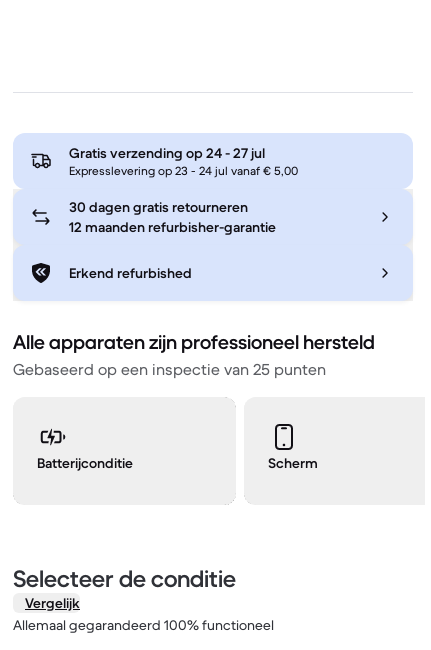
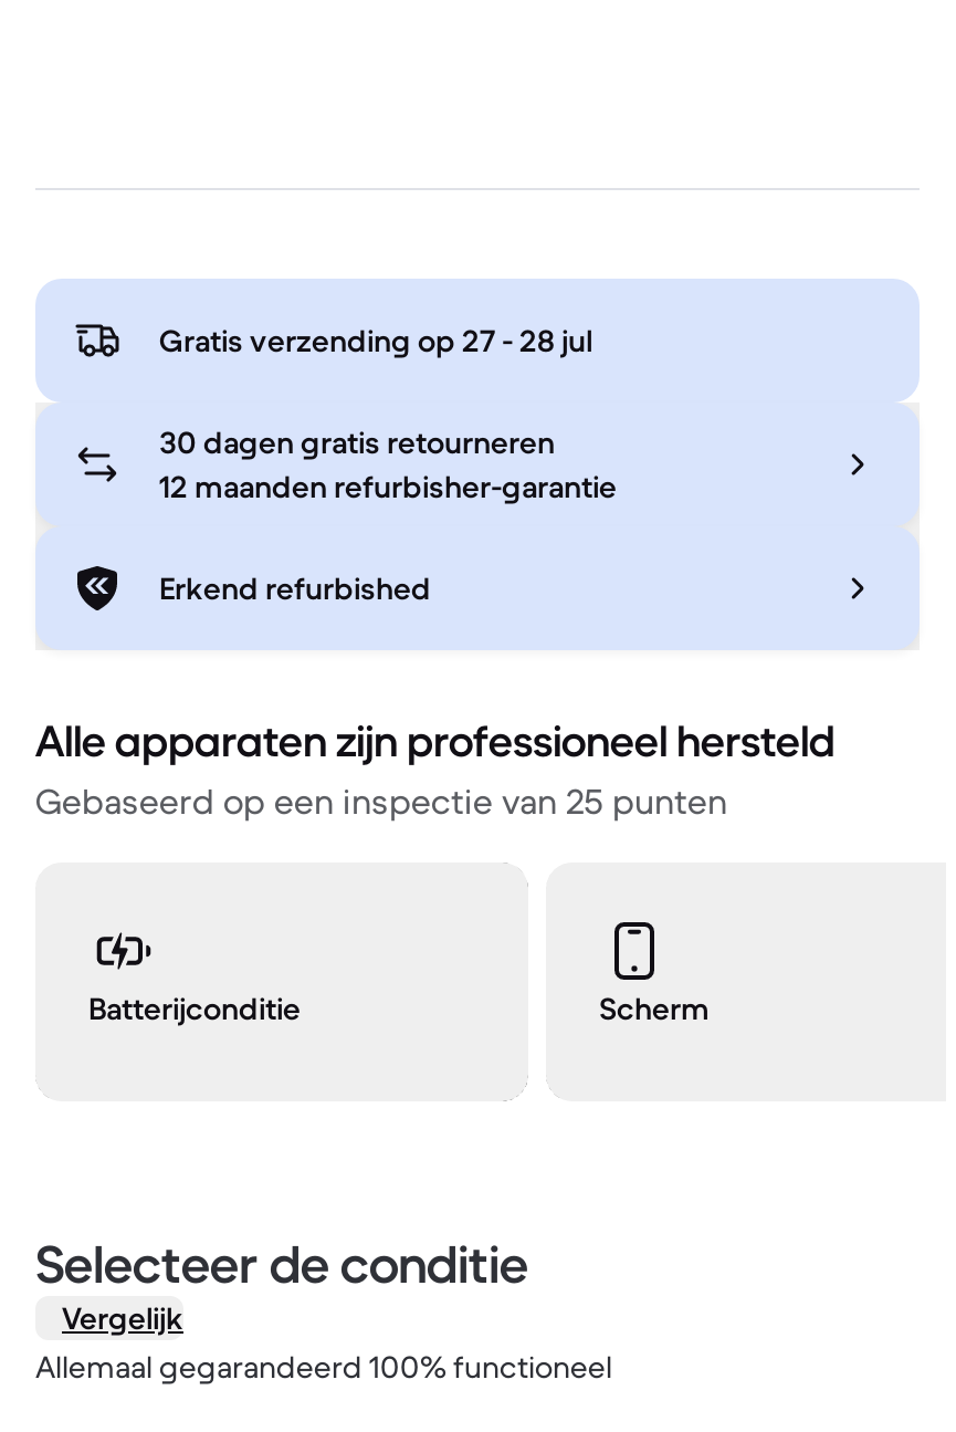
[69,144,298,178] Gratis verzending op 24 - 27 jul | Expresslevering op 23 - 24 jul vanaf € 5,00 -> [159,322,592,361] Gratis verzending op 27 - 28 jul

